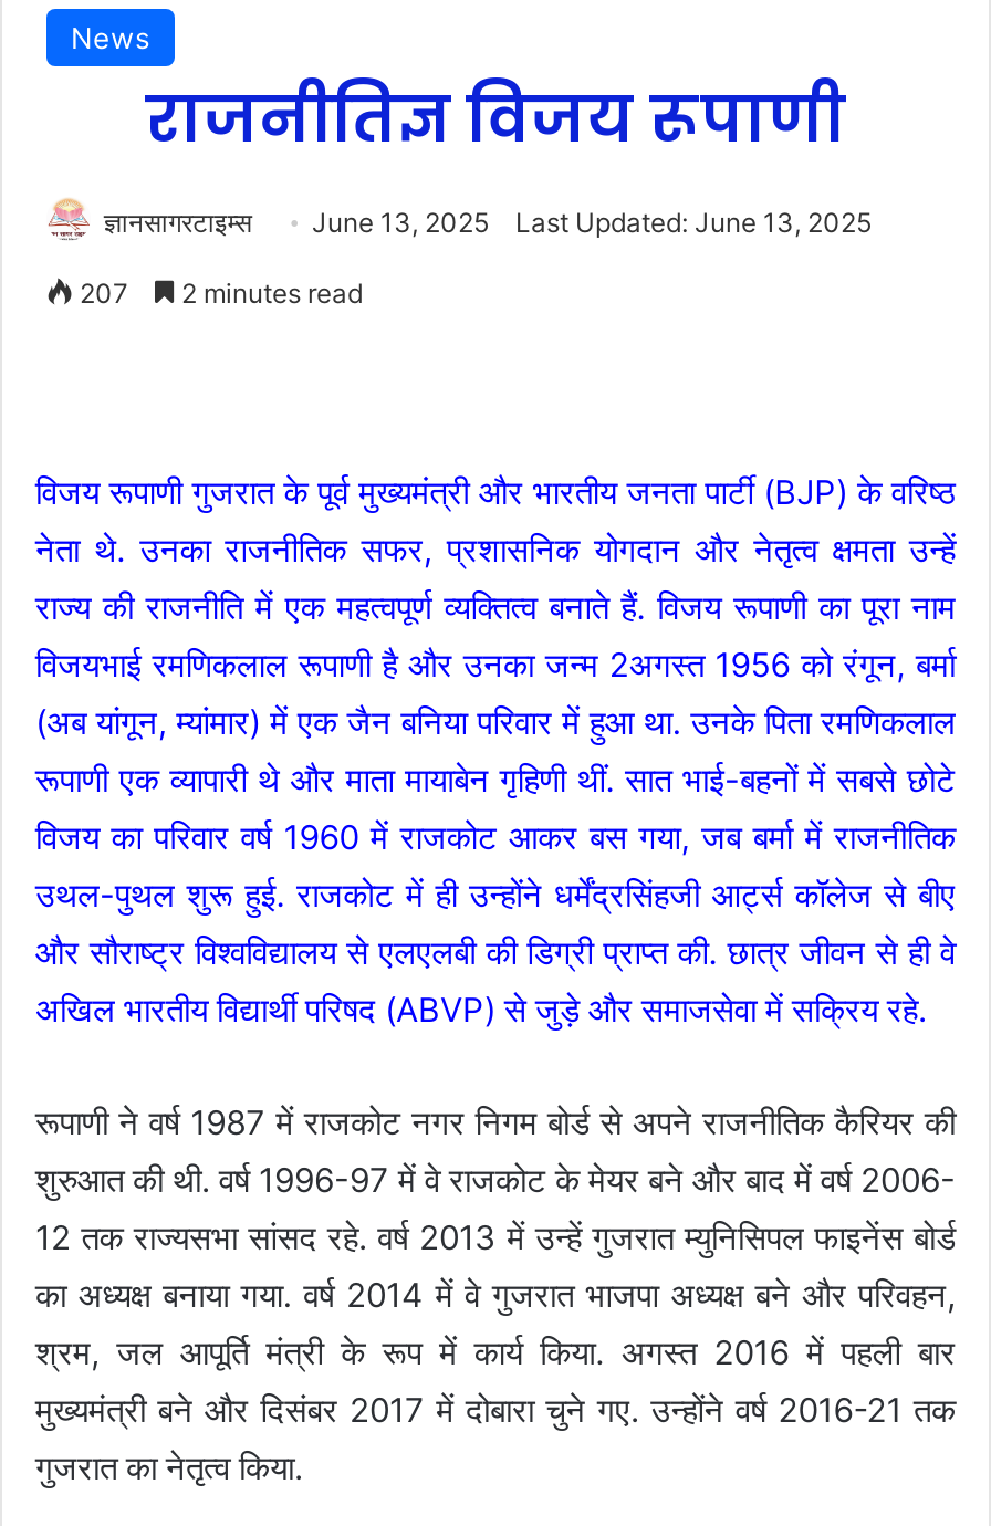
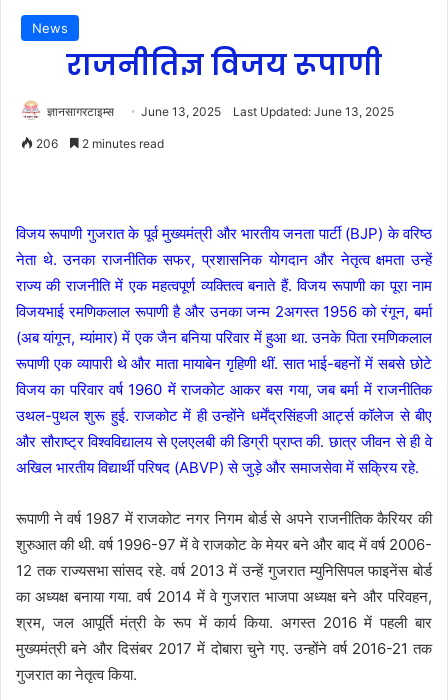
[73,277,363,310] 207 2 minutes read -> [33,136,164,151] 206 2 minutes read

